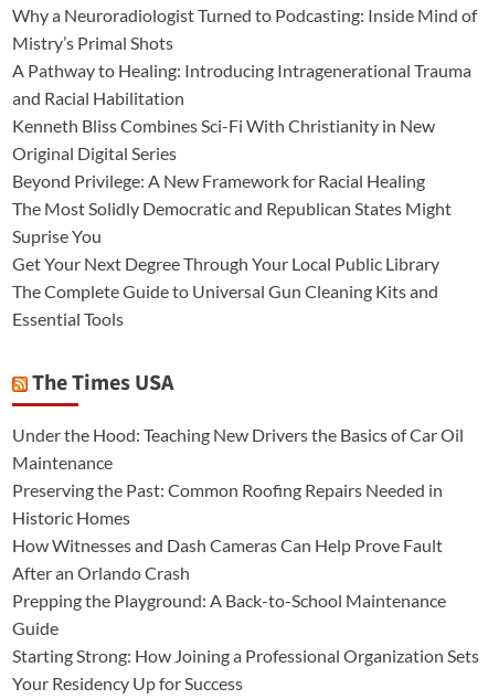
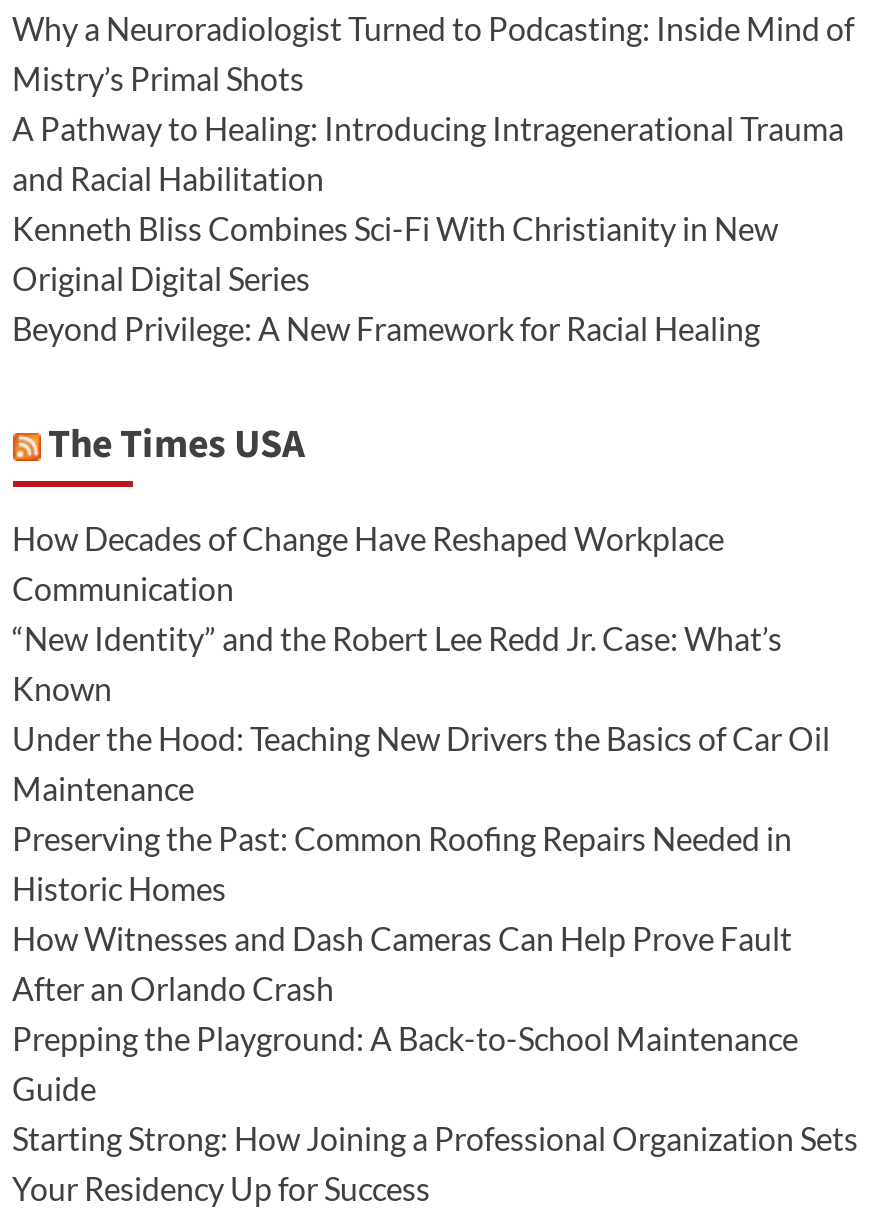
[12,198,451,330] The Most Solidly Democratic and Republican States Might | Suprise You | Get Your Next Degree Through Your Local Public Library | The Complete Guide to Universal Gun Cleaning Kits and | Essential Tools -> none
moved [31,368,173,399] -> [48,417,304,473]: The Times USA
none -> [12,519,782,707] How Decades of Change Have Reshaped Workplace | Communication | “New Identity” and the Robert Lee Redd Jr. Case: What’s | Known

